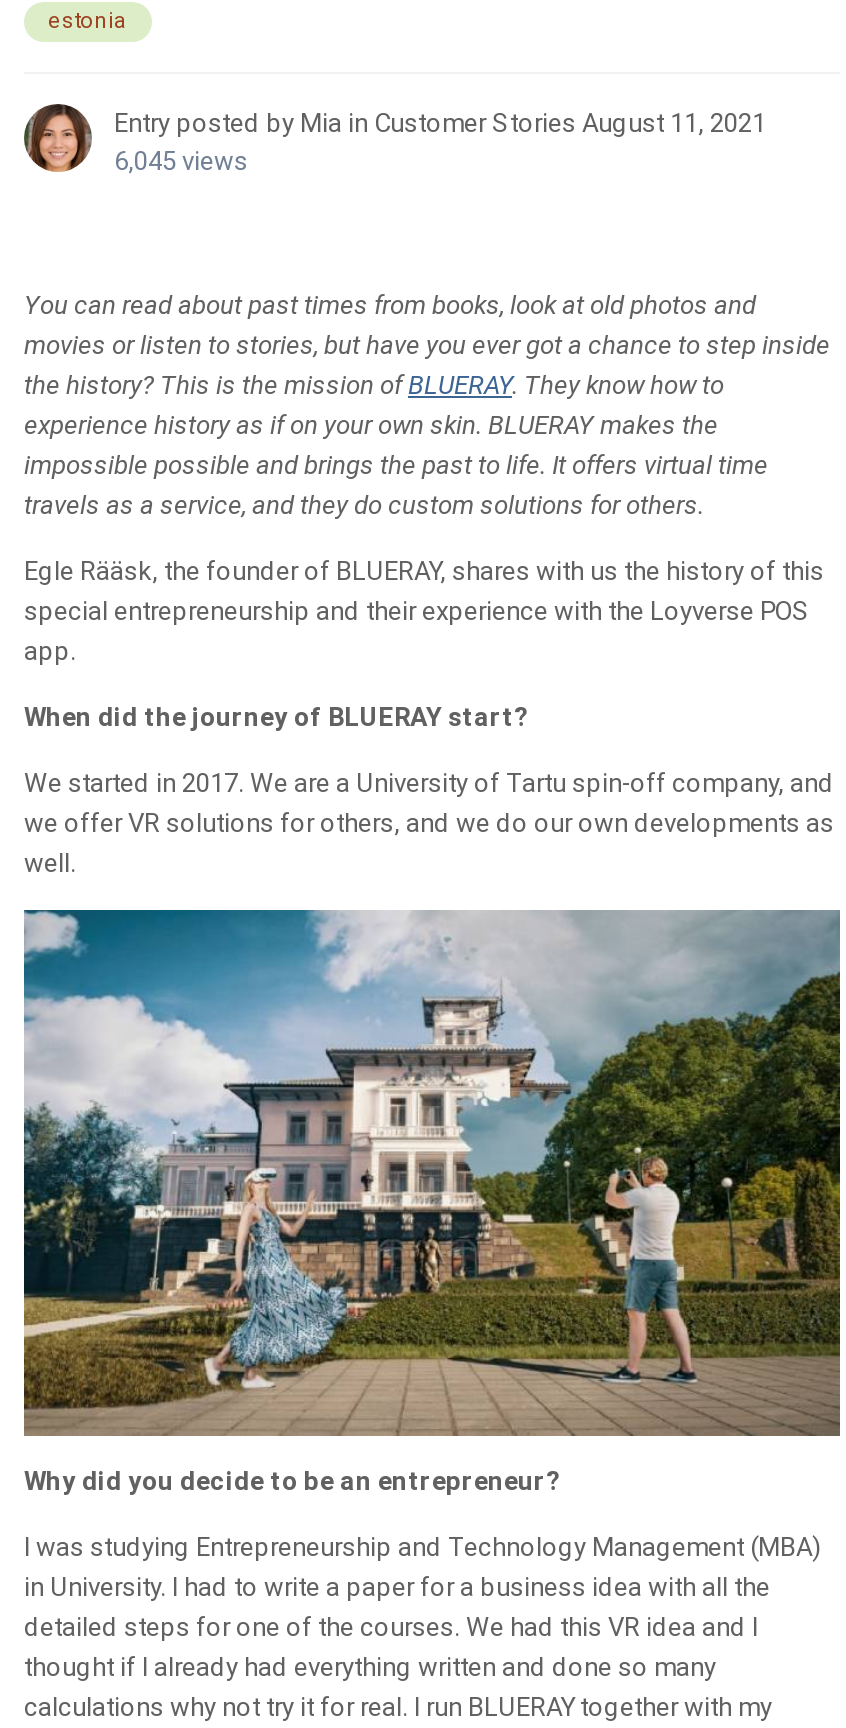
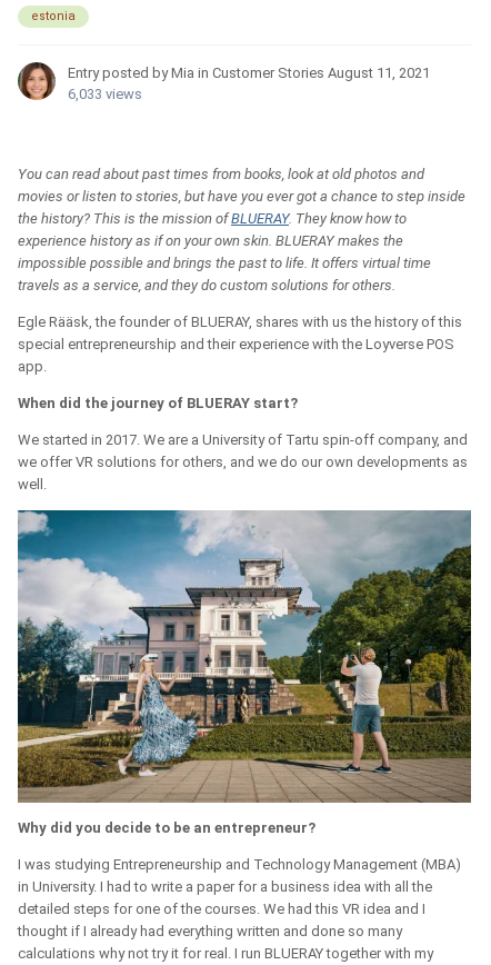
[114,147,248,177] 6,045 views -> [68,86,142,103] 6,033 views

